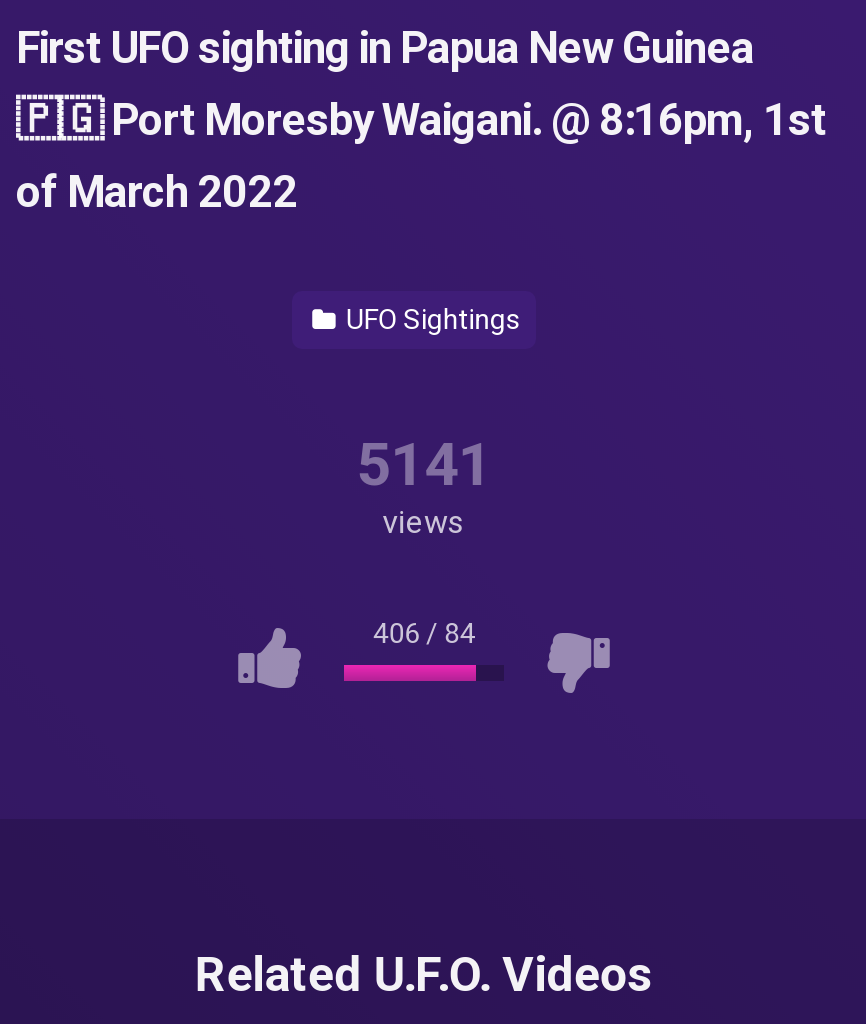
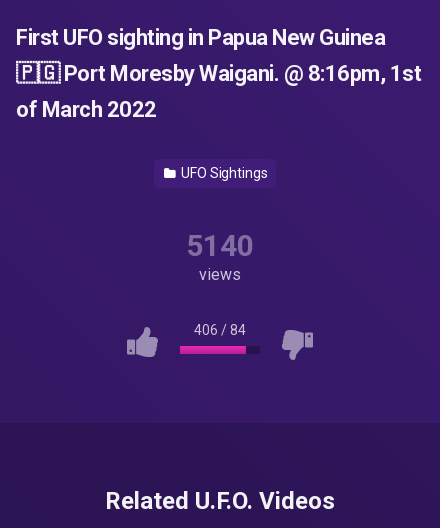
[356,429,492,499] 5141 -> [186,228,254,263] 5140

